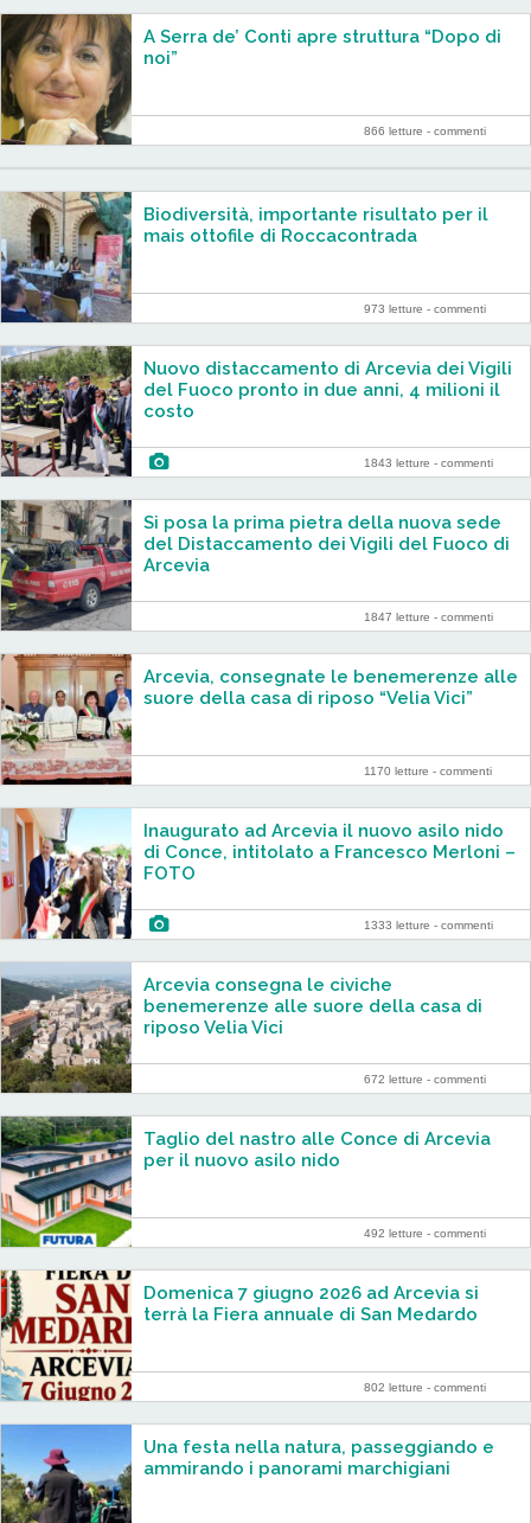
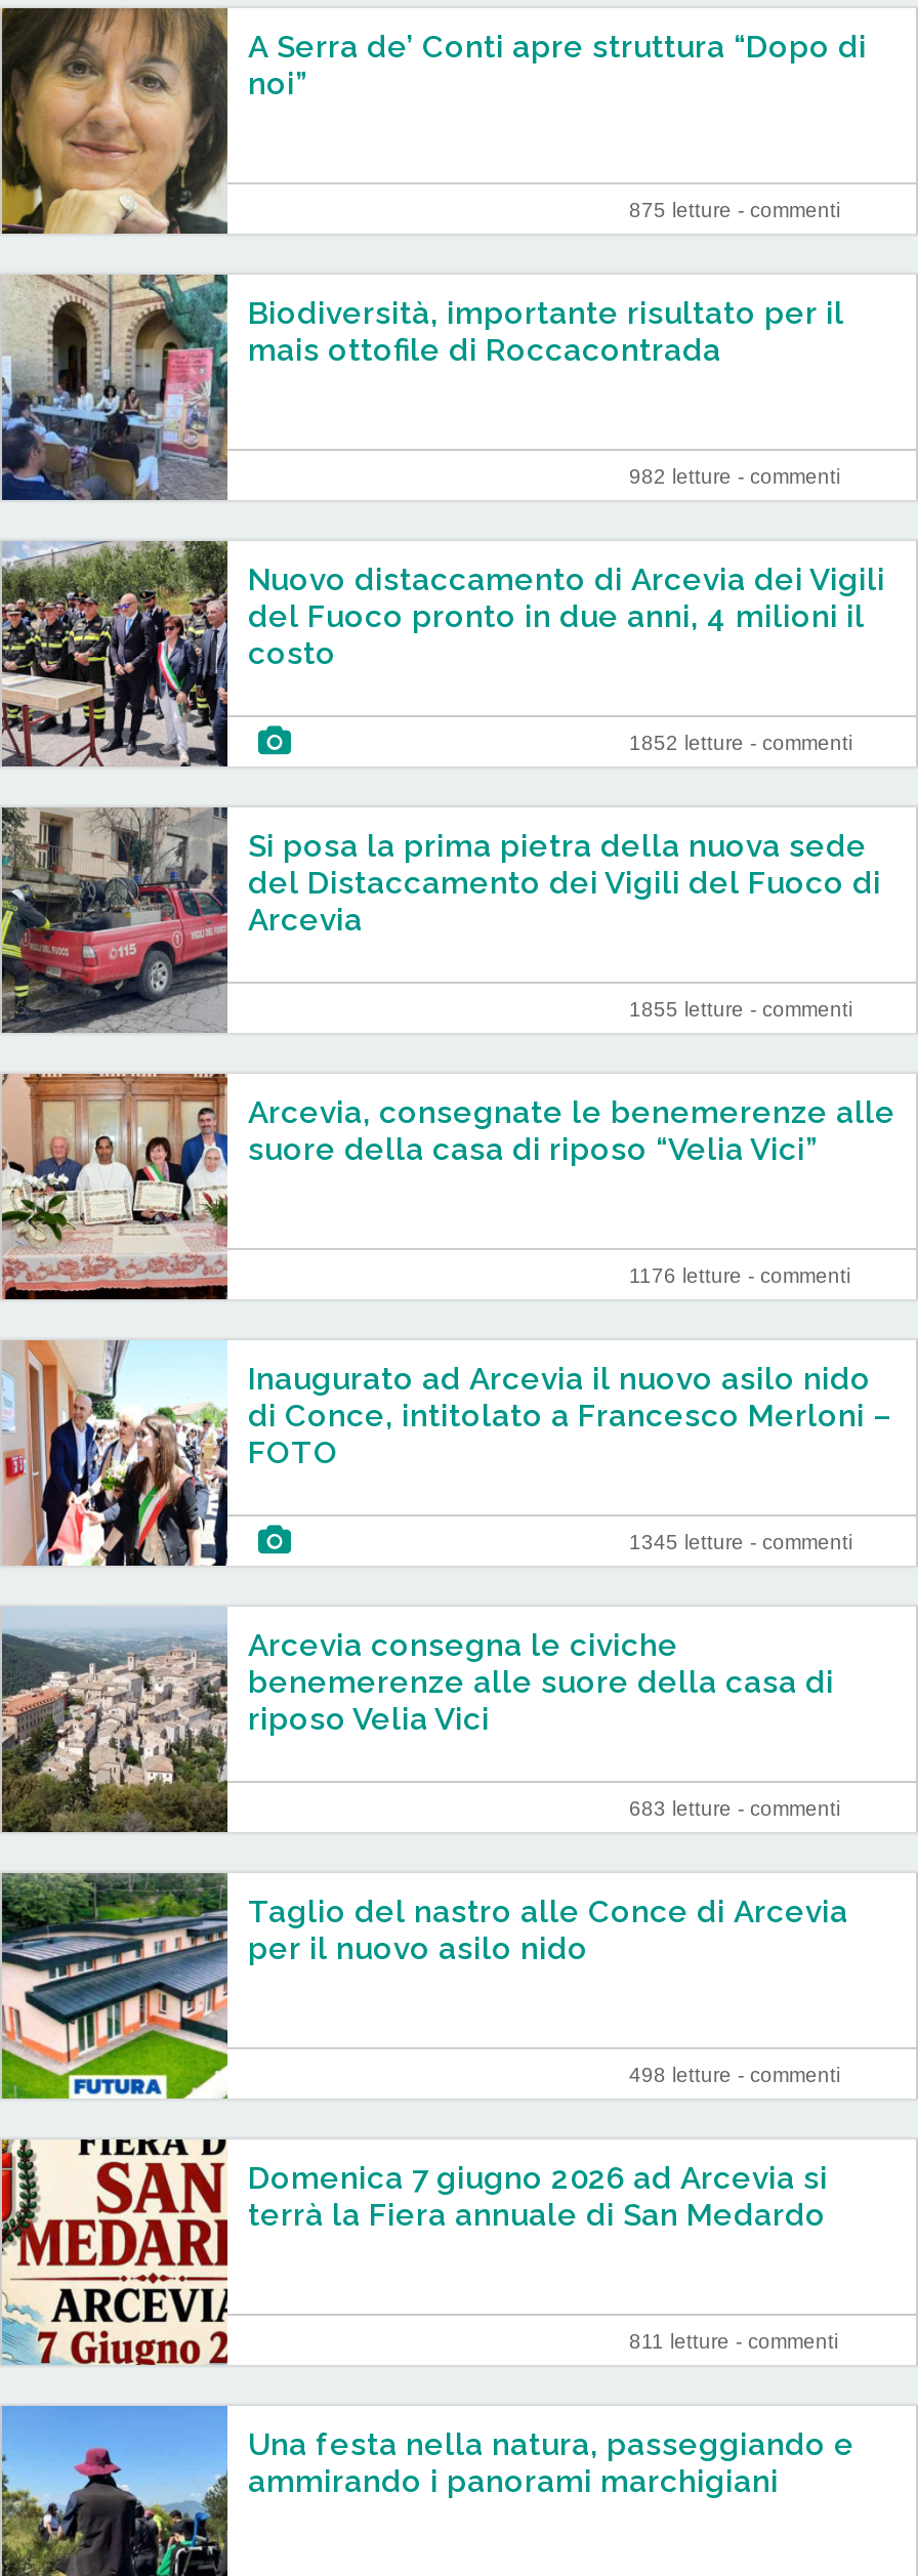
[364,124,486,137] 866 letture - commenti -> [629,199,840,221] 875 letture - commenti
[364,302,486,315] 973 letture - commenti -> [629,465,840,488] 982 letture - commenti
[364,456,493,469] 1843 letture - commenti -> [629,732,852,754] 1852 letture - commenti
[364,610,493,623] 1847 letture - commenti -> [629,998,852,1021] 1855 letture - commenti
[364,764,492,778] 1170 letture - commenti -> [629,1264,850,1287] 1176 letture - commenti
[364,919,493,932] 1333 letture - commenti -> [629,1531,852,1553] 1345 letture - commenti
[364,1073,486,1086] 672 letture - commenti -> [629,1797,840,1820] 683 letture - commenti
[364,1227,486,1240] 492 letture - commenti -> [629,2064,840,2086] 498 letture - commenti
[364,1381,486,1394] 802 letture - commenti -> [629,2330,838,2353] 811 letture - commenti

